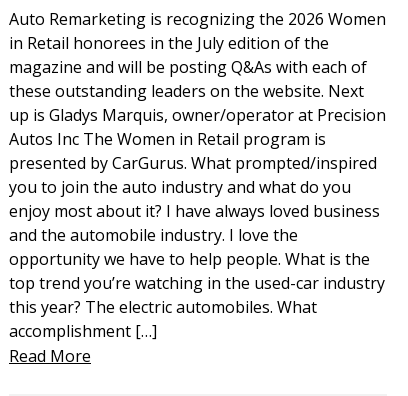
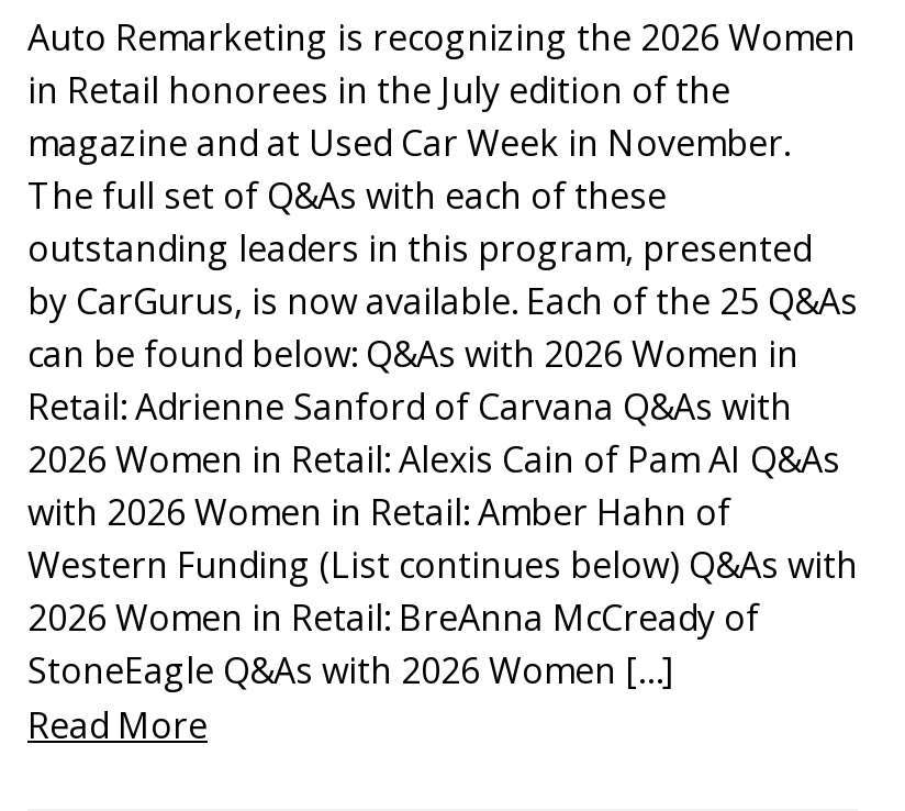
[9,56,386,342] magazine and will be posting Q&As with each of | these outstanding leaders on the website. Next | up is Gladys Marquis, owner/operator at Precision | Autos Inc The Women in Retail program is | presented by CarGurus. What prompted/inspired | you to join the auto industry and what do you | enjoy most about it? I have always loved business | and the automobile industry. I love the | opportunity we have to help people. What is the | top trend you’re watching in the used-car industry | this year? The electric automobiles. What | accomplishment […] -> [27,117,858,693] magazine and at Used Car Week in November. | The full set of Q&As with each of these | outstanding leaders in this program, presented | by CarGurus, is now available. Each of the 25 Q&As | can be found below: Q&As with 2026 Women in | Retail: Adrienne Sanford of Carvana Q&As with | 2026 Women in Retail: Alexis Cain of Pam AI Q&As | with 2026 Women in Retail: Amber Hahn of | Western Funding (List continues below) Q&As with | 2026 Women in Retail: BreAnna McCready of | StoneEagle Q&As with 2026 Women […]

